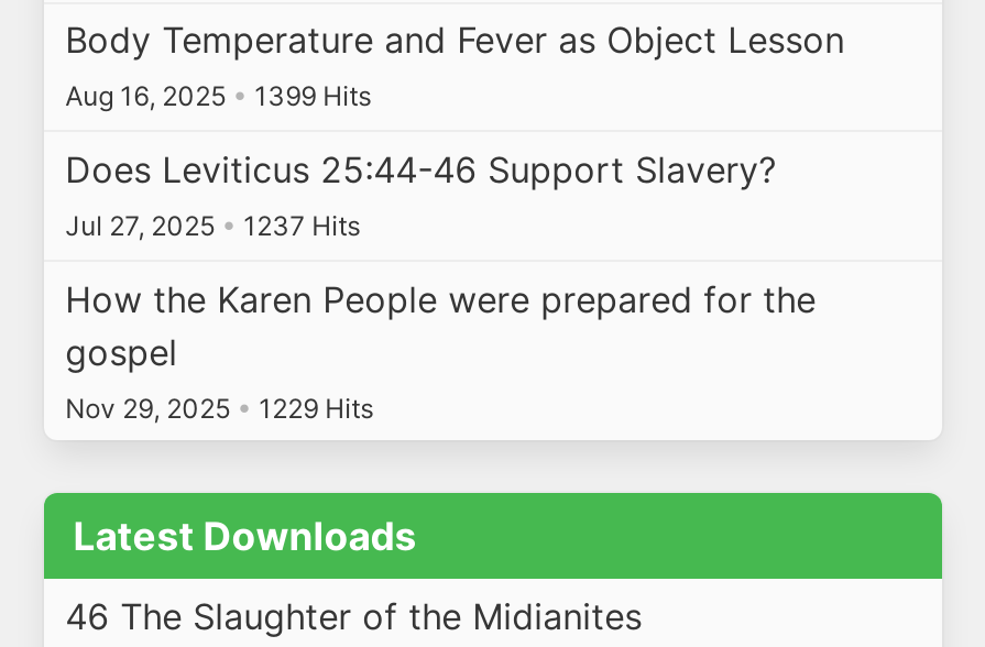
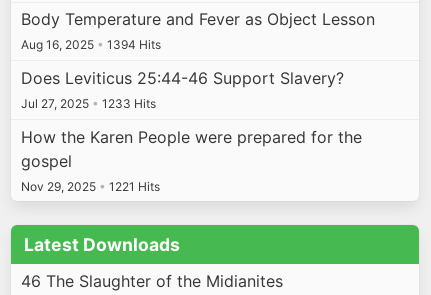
[65,80,371,113] Aug 16, 2025 • 1399 Hits -> [21,37,161,52] Aug 16, 2025 • 1394 Hits
[65,209,360,242] Jul 27, 2025 • 1237 Hits -> [21,96,156,111] Jul 27, 2025 • 1233 Hits
[65,391,373,424] Nov 29, 2025 • 1229 Hits -> [21,179,160,194] Nov 29, 2025 • 1221 Hits

